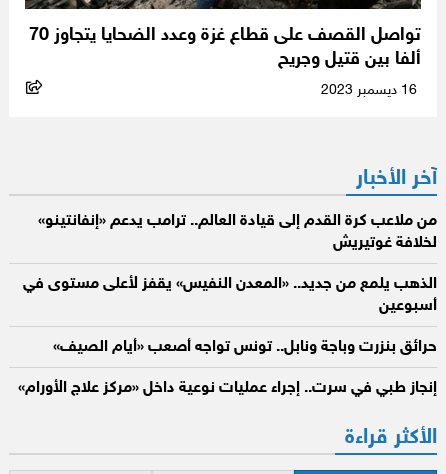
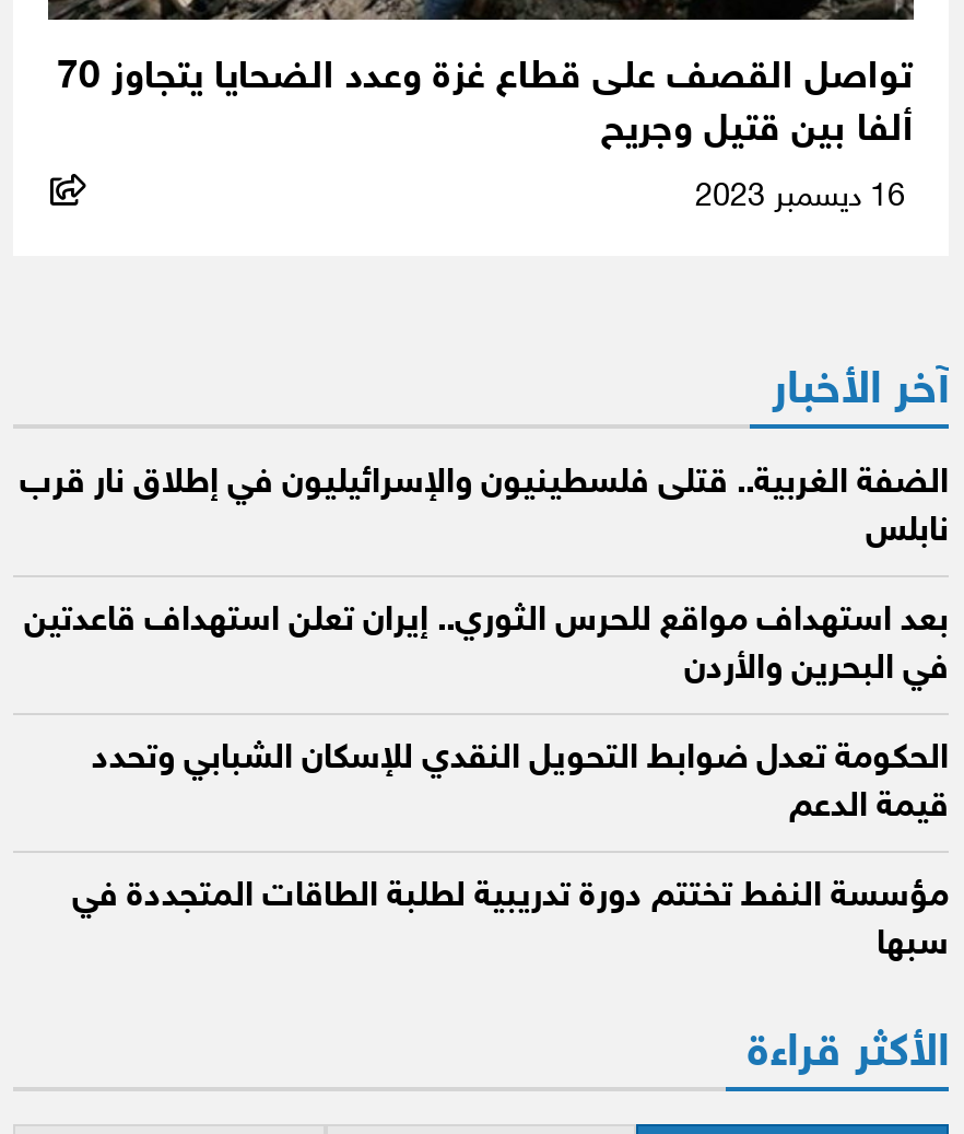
[38,212,437,253] من ملاعب كرة القدم إلى قيادة العالم.. ترامب يدعم «إنفانتينو» | لخلافة غوتيريش -> [20,464,949,554] الضفة الغربية.. قتلى فلسطينيون والإسرائيليون في إطلاق نار قرب | نابلس
[23,275,437,316] الذهب يلمع من جديد.. «المعدن النفيس» يقفز لأعلى مستوى في | أسبوعين -> [24,602,949,692] بعد استهداف مواقع للحرس الثوري.. إيران تعلن استهداف قاعدتين | في البحرين والأردن
[53,338,437,357] حرائق بنزرت وباجة ونابل.. تونس تواجه أصعب «أيام الصيف» -> [92,740,949,830] الحكومة تعدل ضوابط التحويل النقدي للإسكان الشبابي وتحدد | قيمة الدعم
[18,379,437,398] إنجاز طبي في سرت.. إجراء عمليات نوعية داخل «مركز علاج الأورام» -> [72,878,949,967] مؤسسة النفط تختتم دورة تدريبية لطلبة الطاقات المتجددة في | سبها

